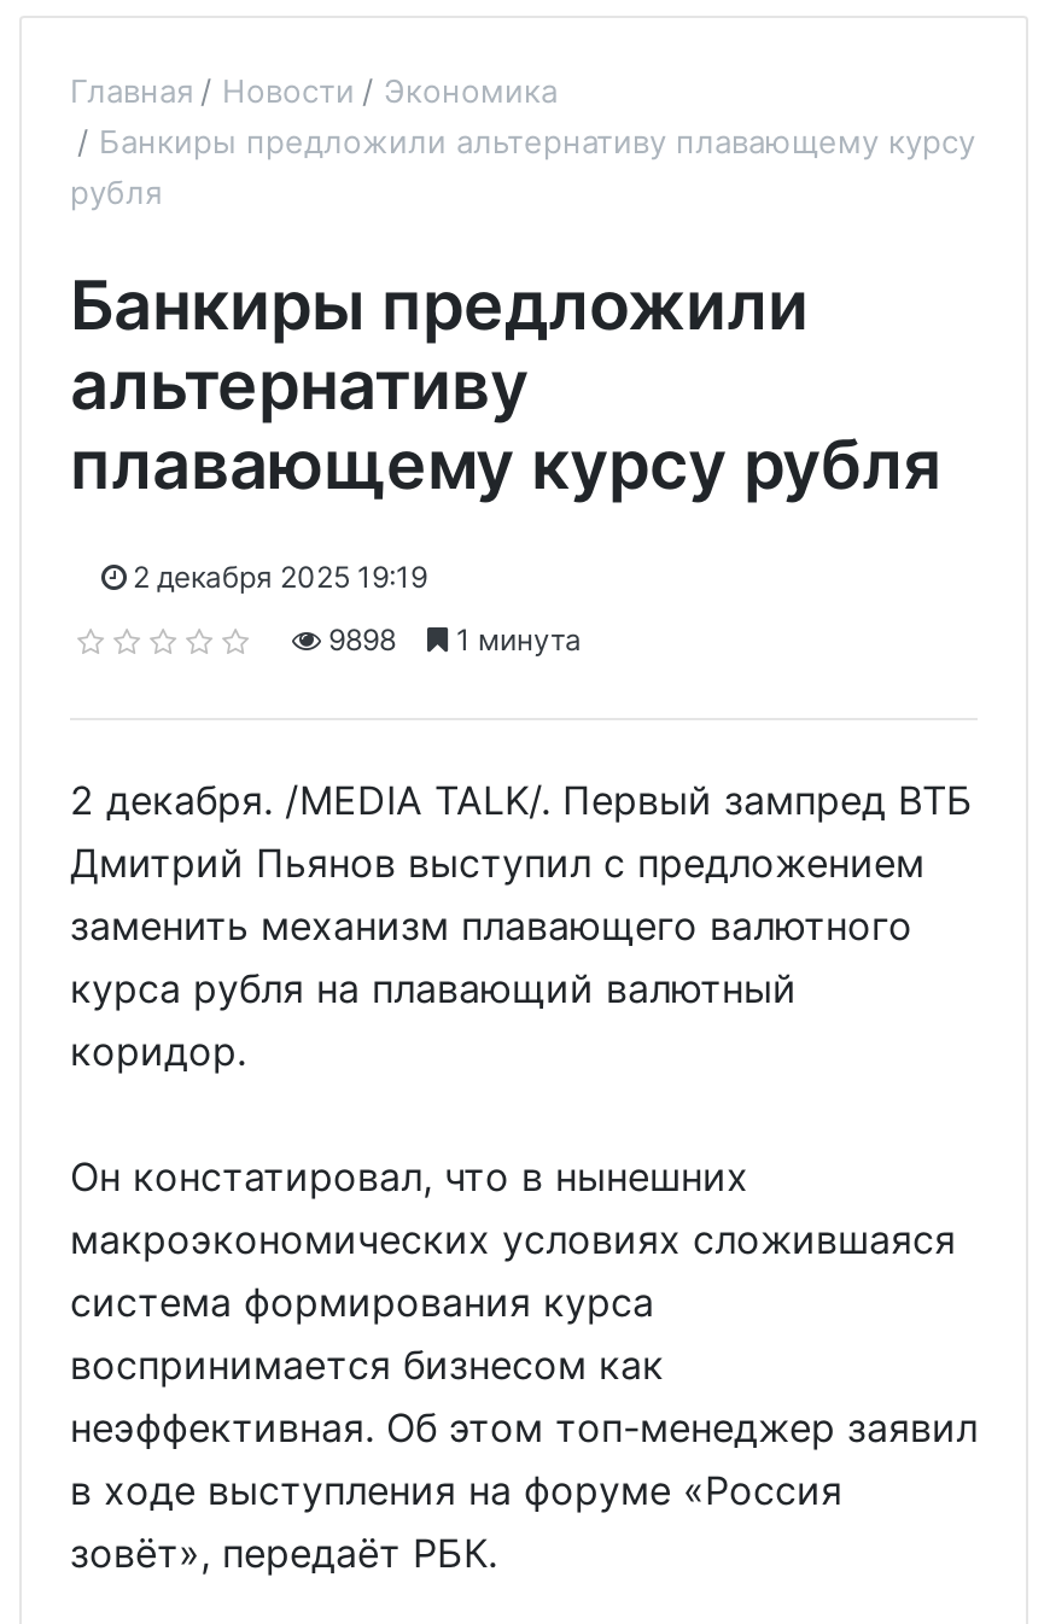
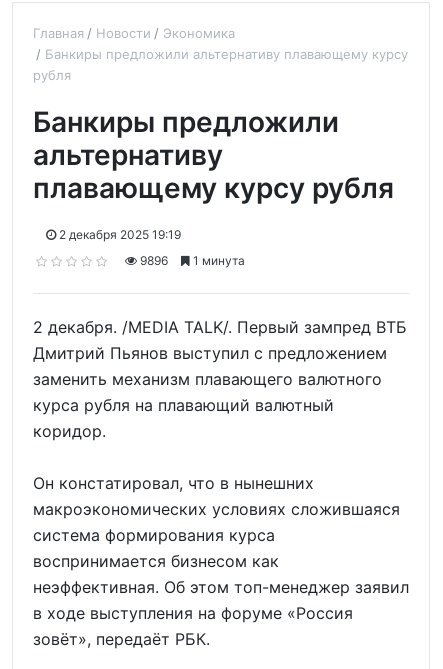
[321,621,396,658] 9898 -> [137,253,168,268] 9896

